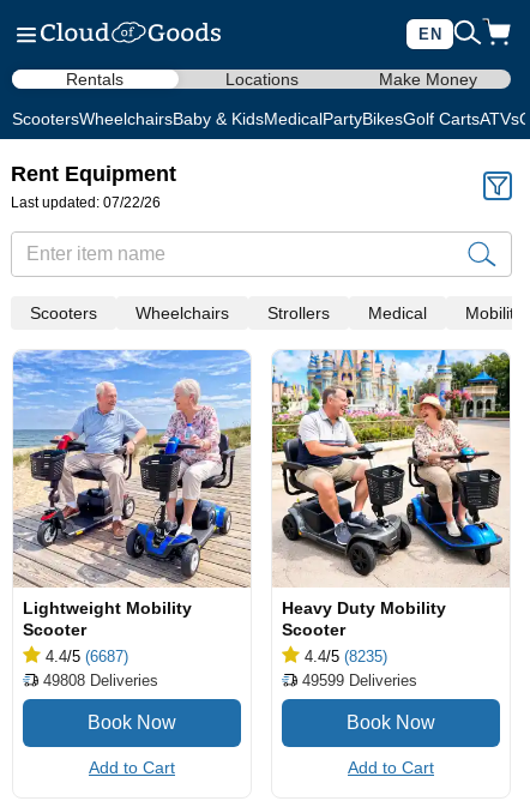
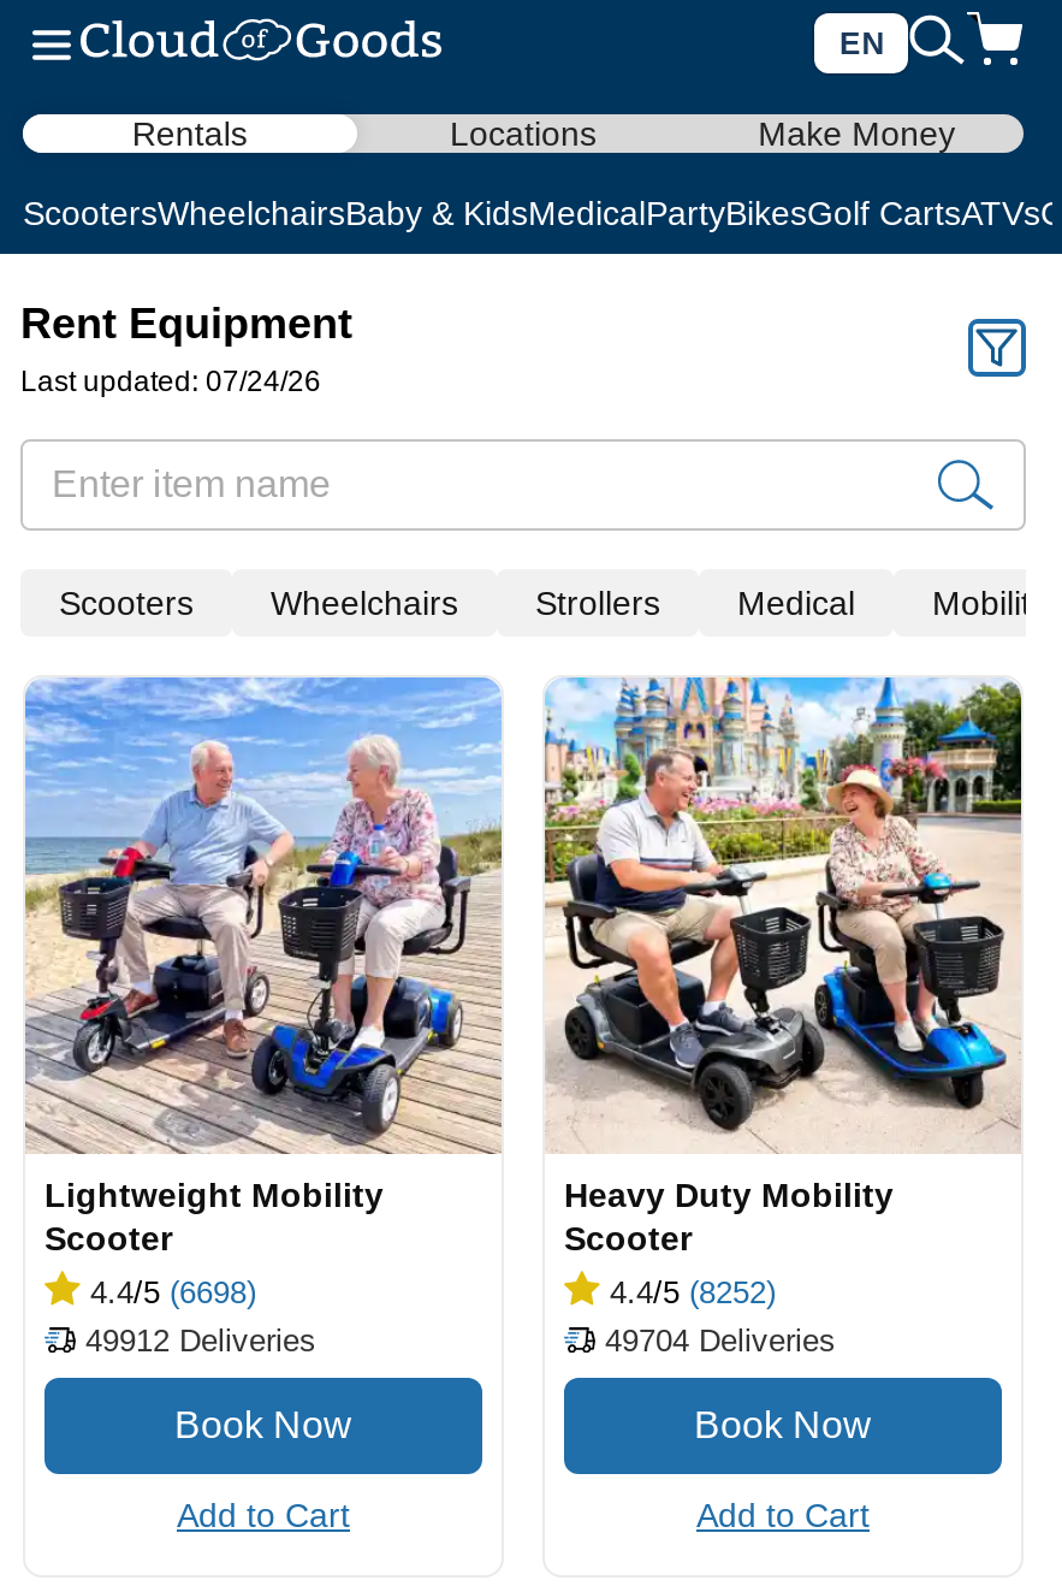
[11,194,161,211] Last updated: 07/22/26 -> [20,365,321,398] Last updated: 07/24/26
[46,647,128,665] 4.4/5 (6687) -> [90,1273,256,1309] 4.4/5 (6698)
[305,647,387,665] 4.4/5 (8235) -> [610,1273,776,1309] 4.4/5 (8252)
[43,672,158,689] 49808 Deliveries -> [85,1322,316,1359] 49912 Deliveries
[302,672,417,689] 49599 Deliveries -> [605,1322,836,1359] 49704 Deliveries

